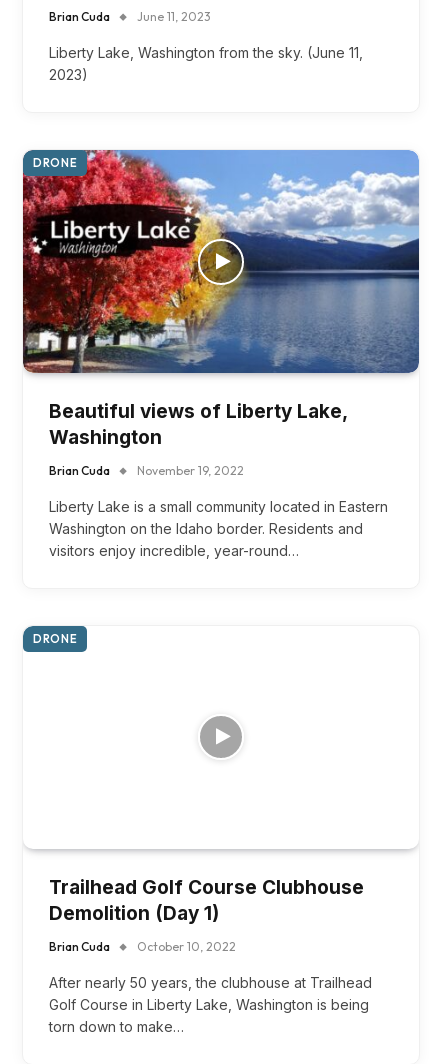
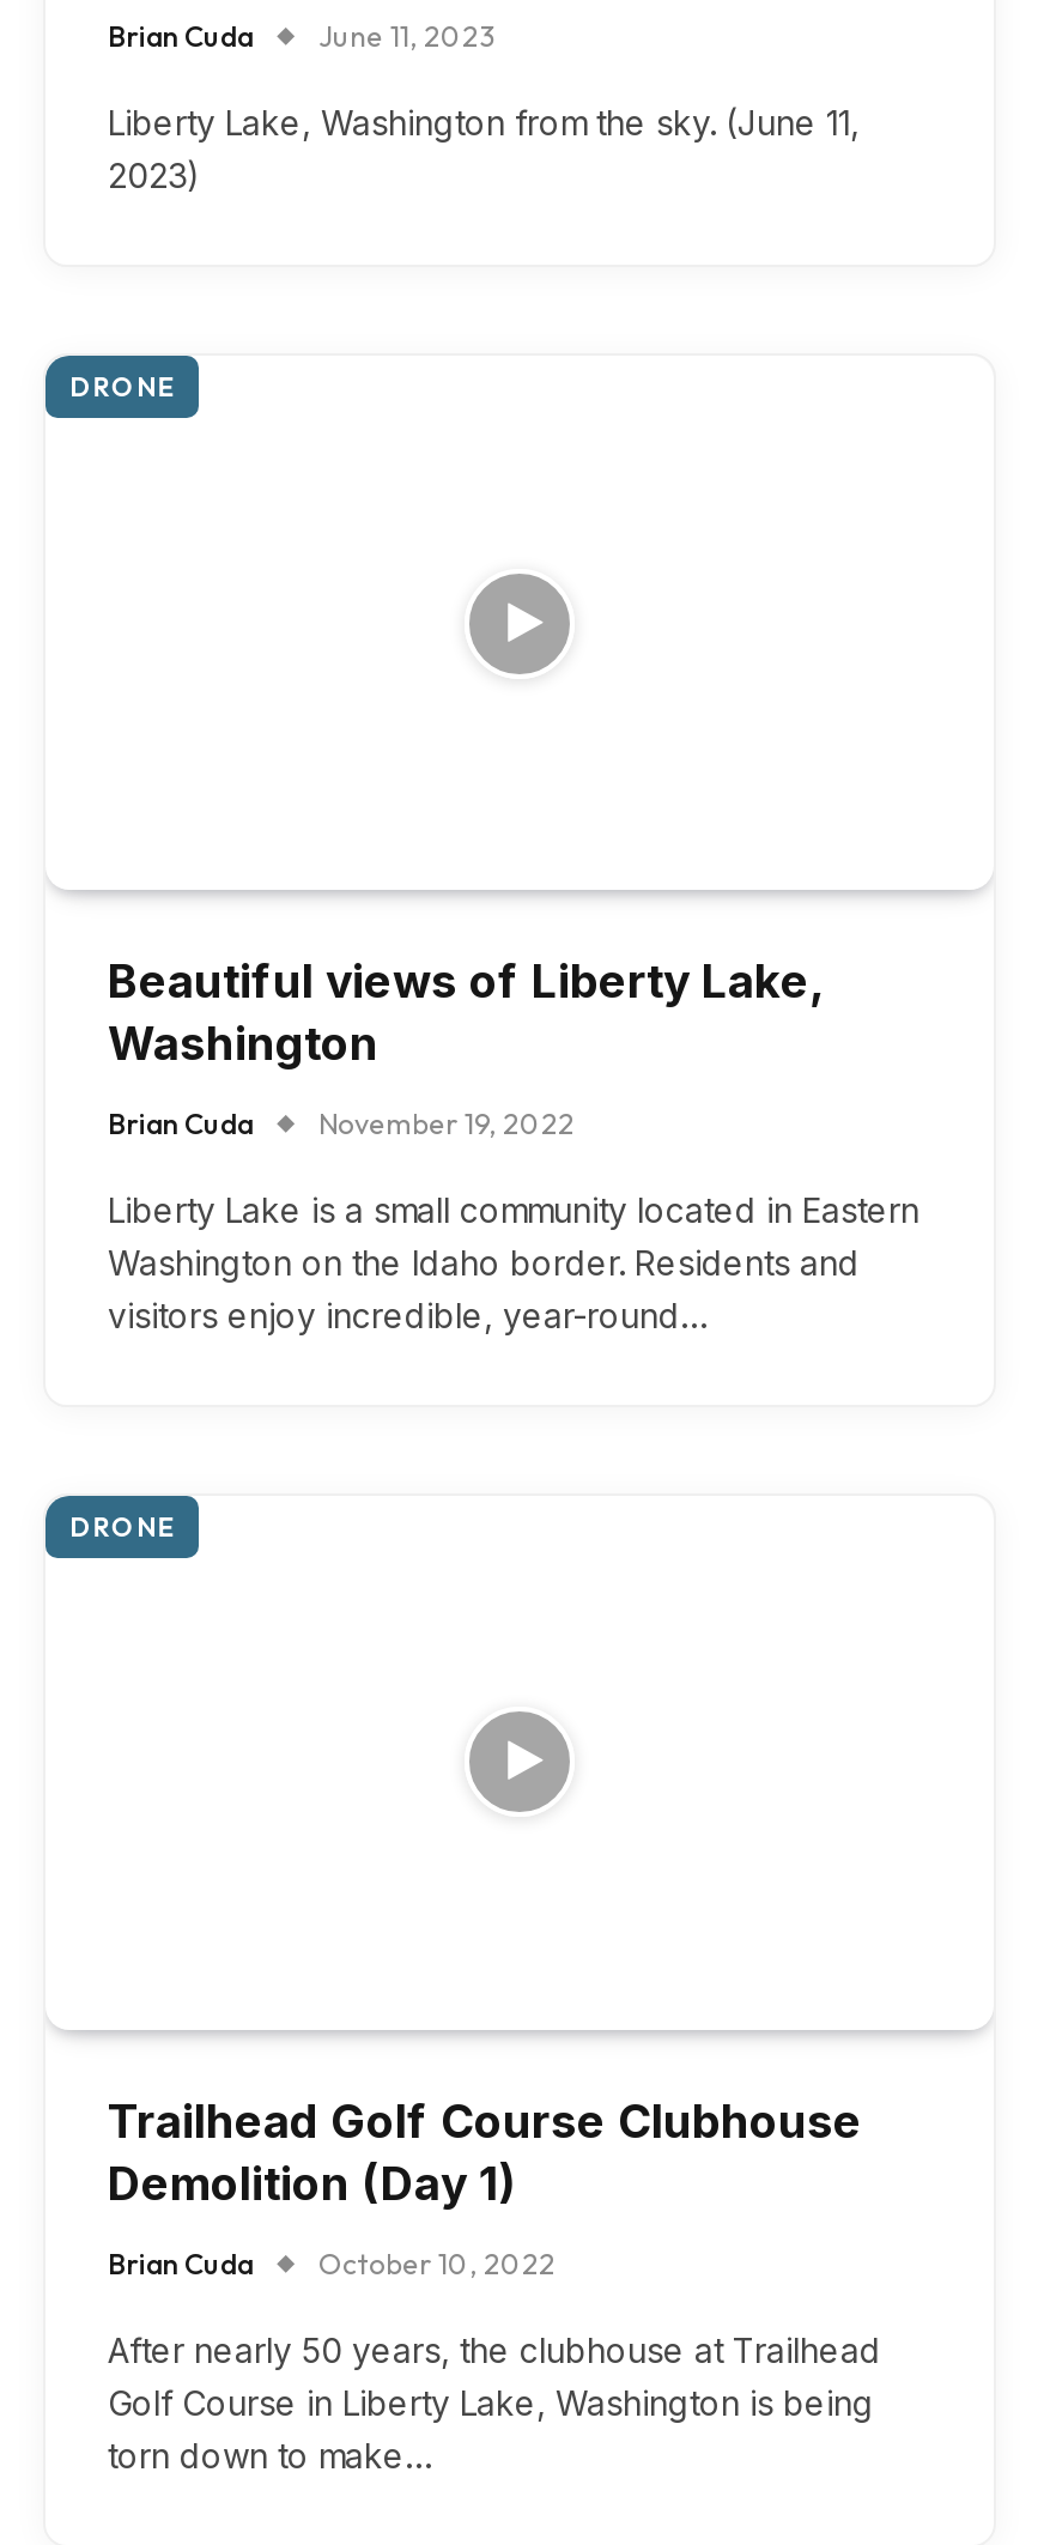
[22,149,420,374] [image] -> none

